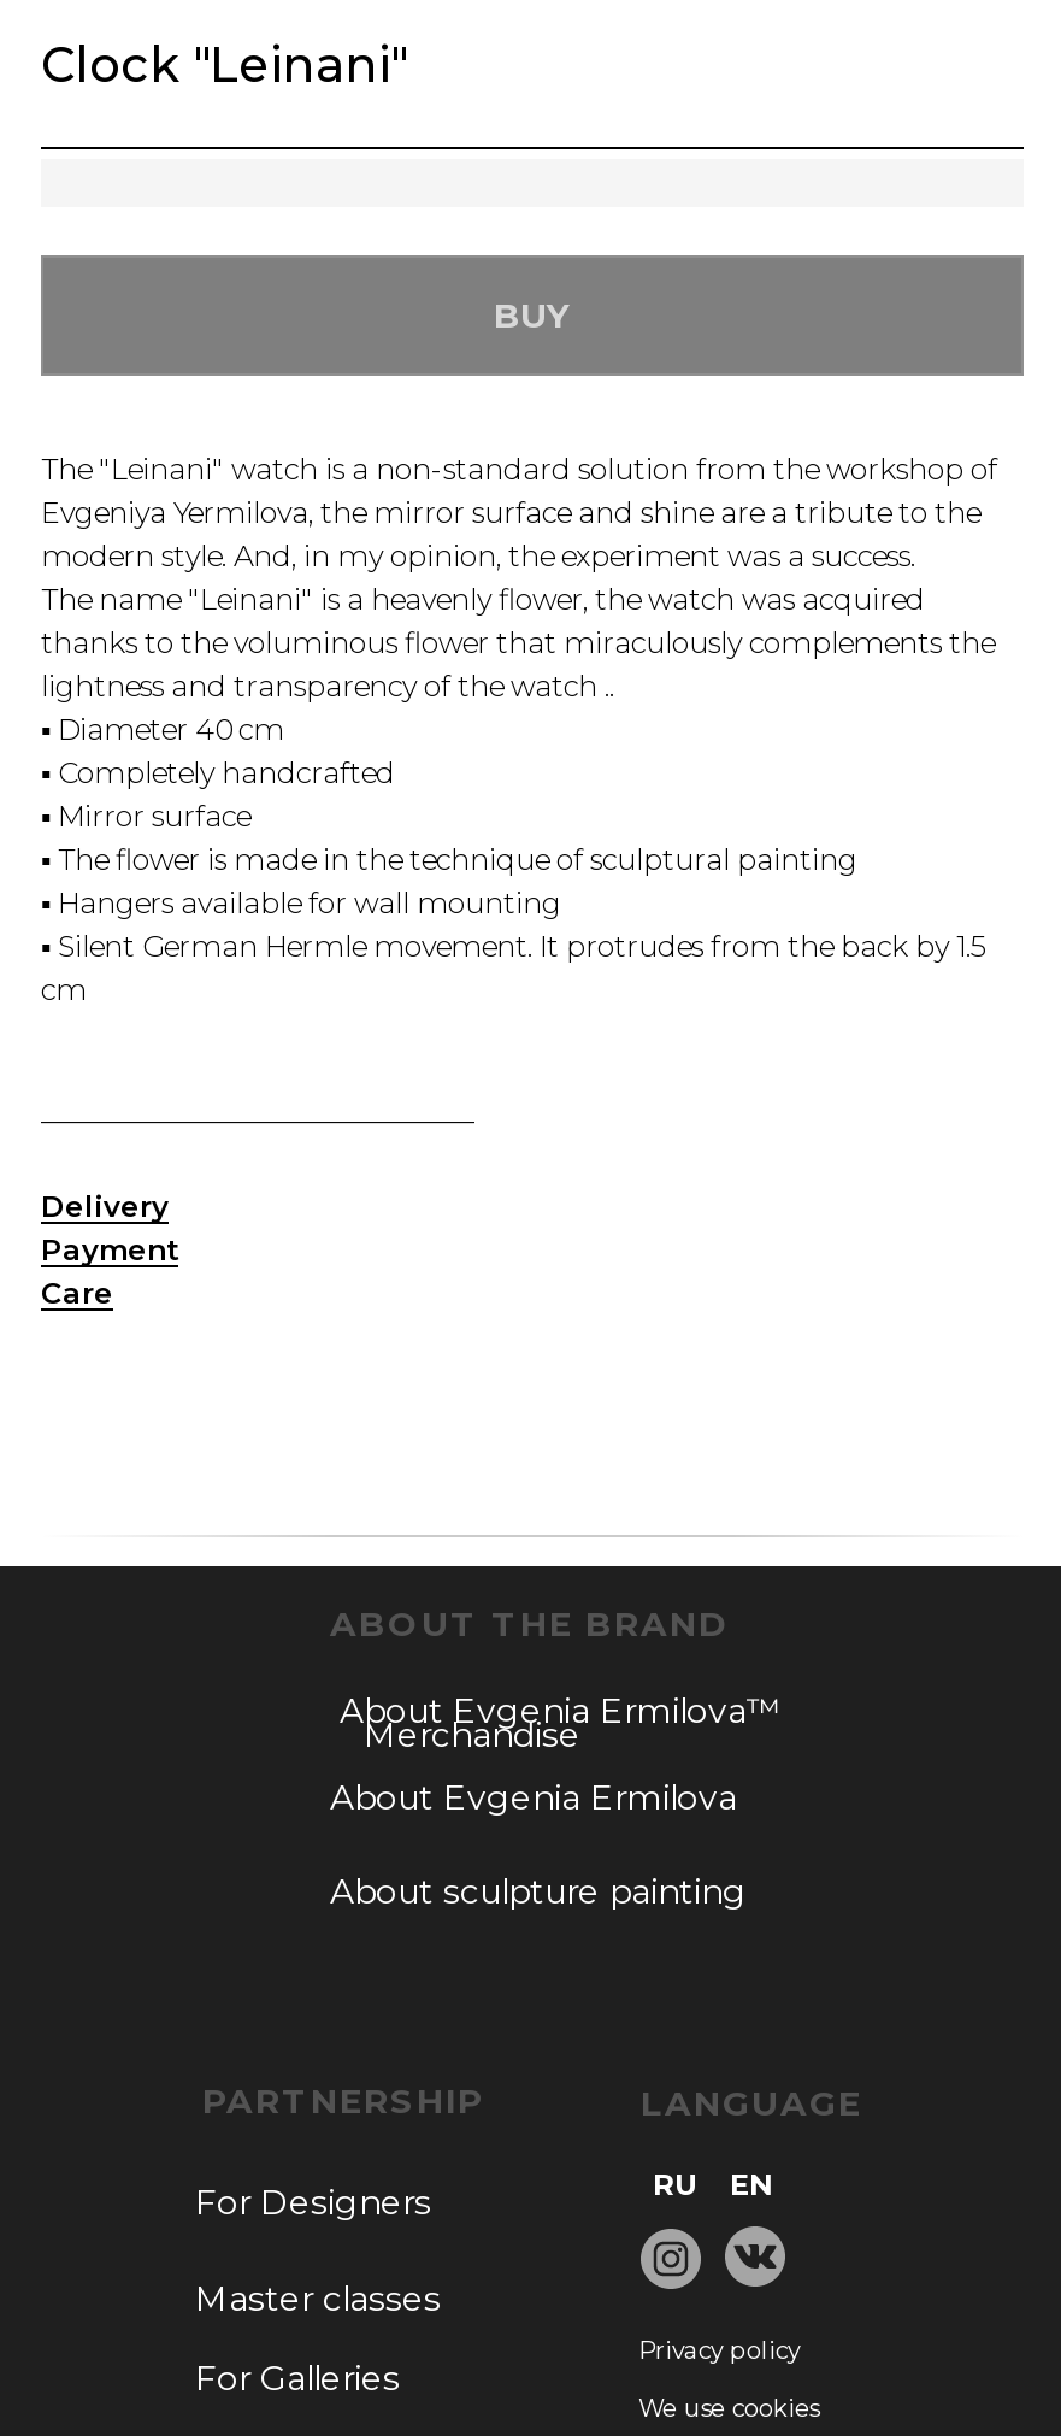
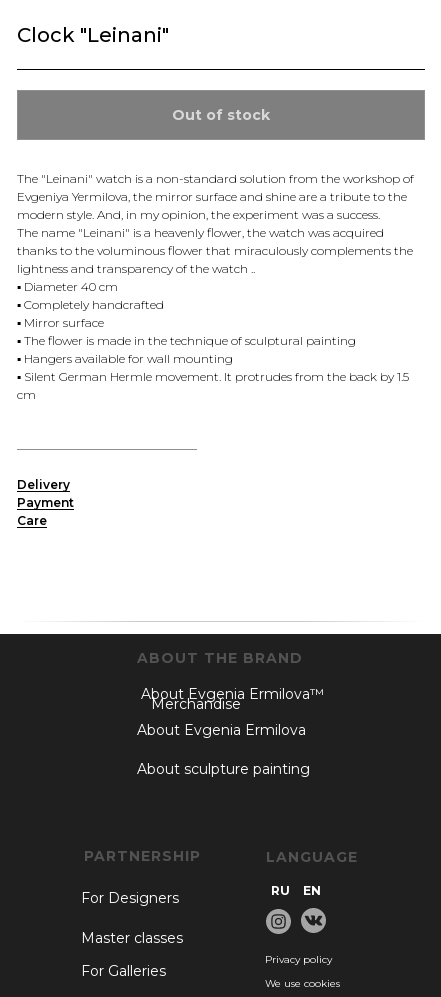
[494,294,571,337] BUY -> [172,106,270,124] Out of stock

